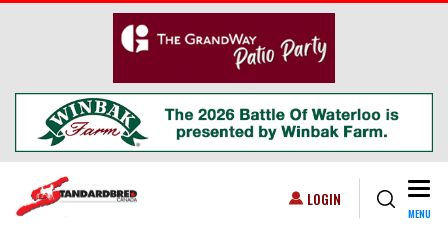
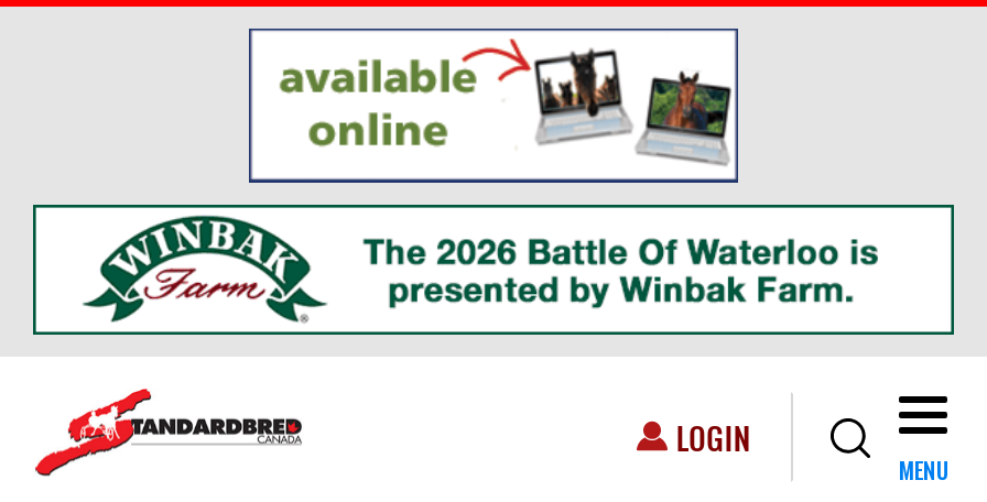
[112,13,336,83] [image] -> [247,26,740,183] [image]

